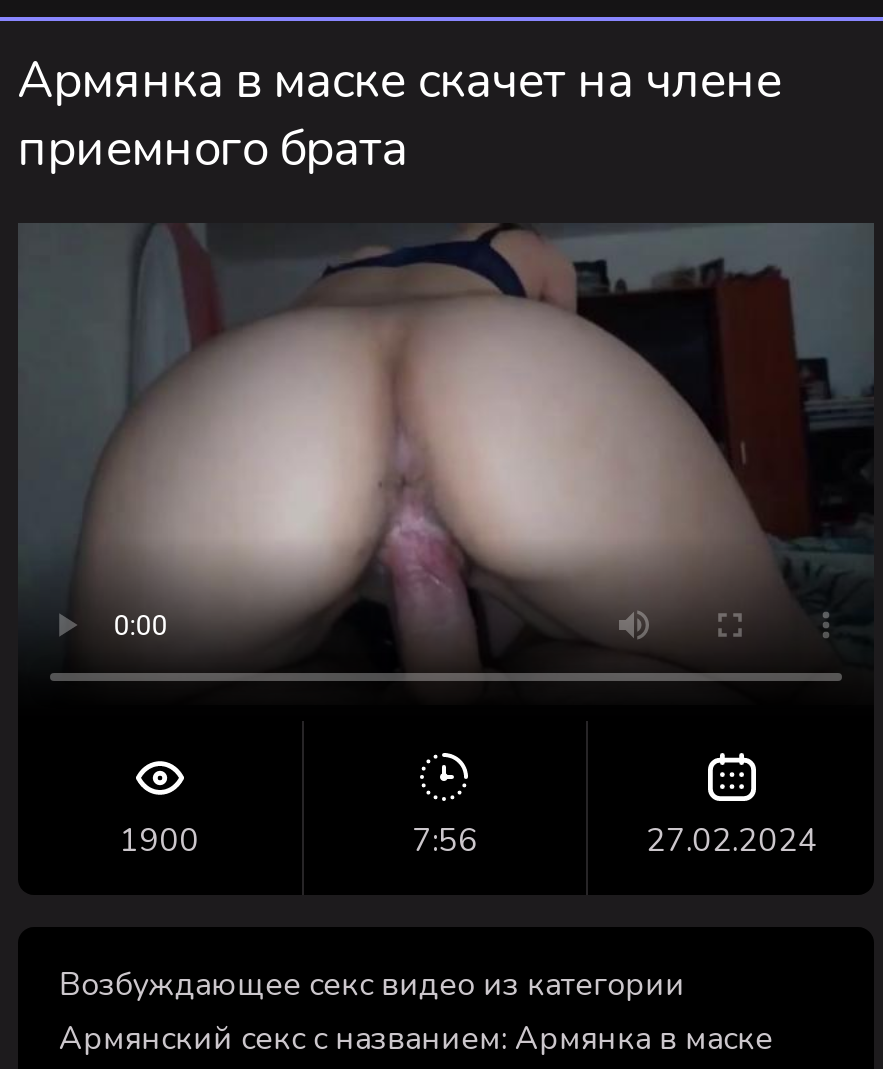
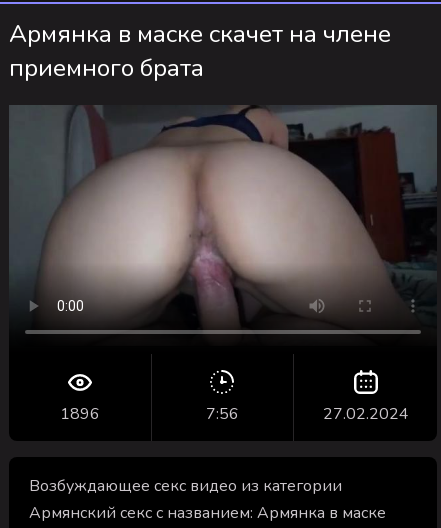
[119,819,199,863] 1900 -> [59,403,99,425] 1896

